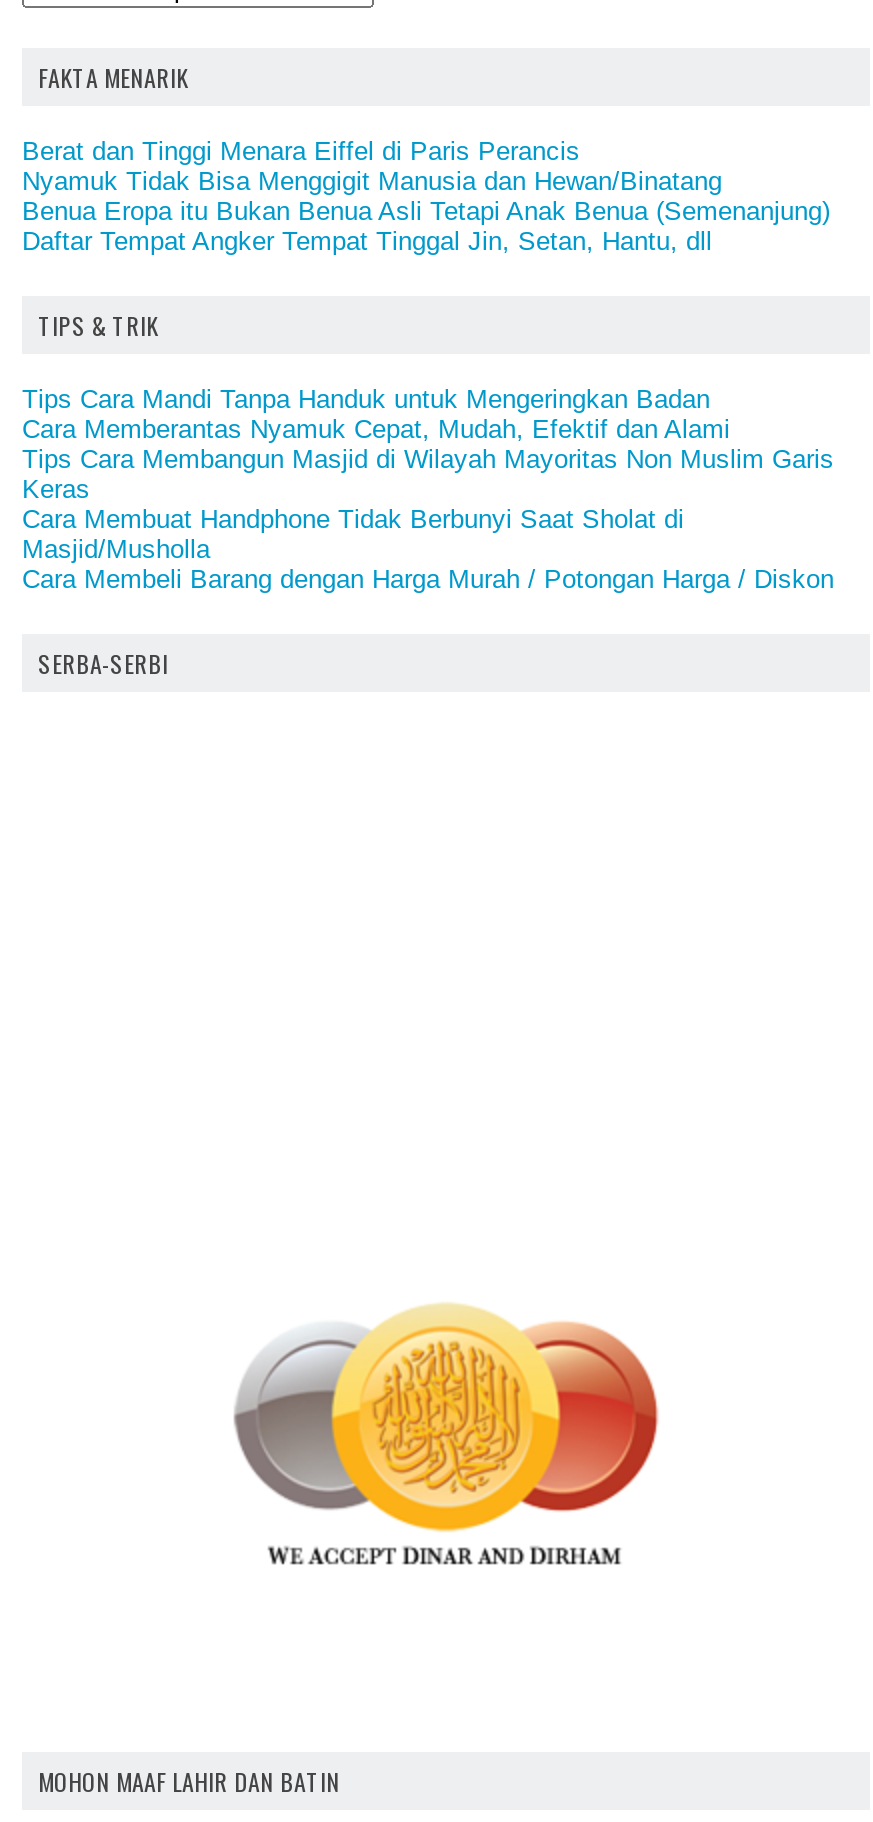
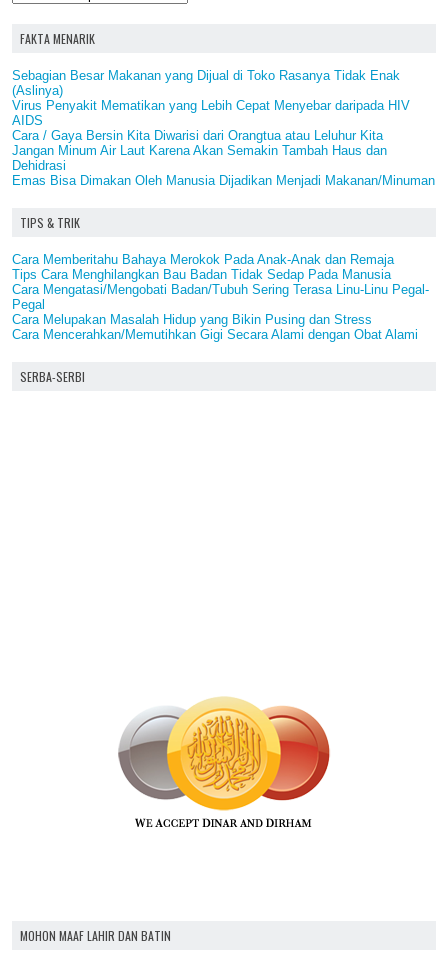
[22,136,830,256] Berat dan Tinggi Menara Eiffel di Paris Perancis | Nyamuk Tidak Bisa Menggigit Manusia dan Hewan/Binatang | Benua Eropa itu Bukan Benua Asli Tetapi Anak Benua (Semenanjung) | Daftar Tempat Angker Tempat Tinggal Jin, Setan, Hantu, dll -> [12,68,435,188] Sebagian Besar Makanan yang Dijual di Toko Rasanya Tidak Enak | (Aslinya) | Virus Penyakit Mematikan yang Lebih Cepat Menyebar daripada HIV | AIDS | Cara / Gaya Bersin Kita Diwarisi dari Orangtua atau Leluhur Kita | Jangan Minum Air Laut Karena Akan Semakin Tambah Haus dan | Dehidrasi | Emas Bisa Dimakan Oleh Manusia Dijadikan Menjadi Makanan/Minuman
[22,384,834,594] Tips Cara Mandi Tanpa Handuk untuk Mengeringkan Badan | Cara Memberantas Nyamuk Cepat, Mudah, Efektif dan Alami | Tips Cara Membangun Masjid di Wilayah Mayoritas Non Muslim Garis | Keras | Cara Membuat Handphone Tidak Berbunyi Saat Sholat di | Masjid/Musholla | Cara Membeli Barang dengan Harga Murah / Potongan Harga / Diskon -> [12,252,429,342] Cara Memberitahu Bahaya Merokok Pada Anak-Anak dan Remaja | Tips Cara Menghilangkan Bau Badan Tidak Sedap Pada Manusia | Cara Mengatasi/Mengobati Badan/Tubuh Sering Terasa Linu-Linu Pegal- | Pegal | Cara Melupakan Masalah Hidup yang Bikin Pusing dan Stress | Cara Mencerahkan/Memutihkan Gigi Secara Alami dengan Obat Alami

